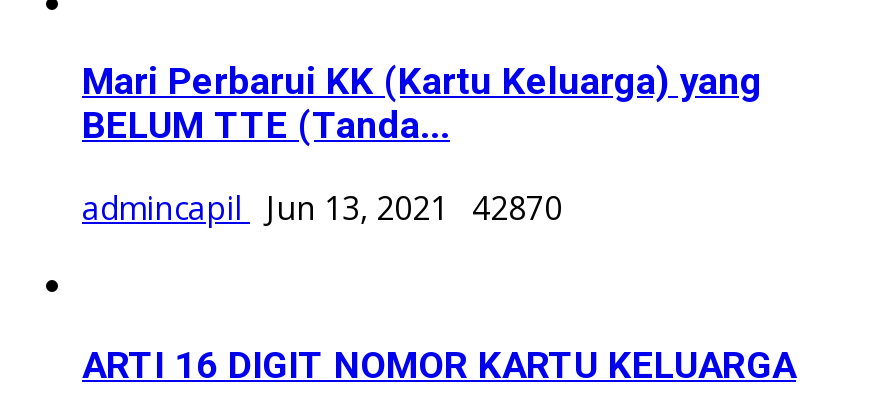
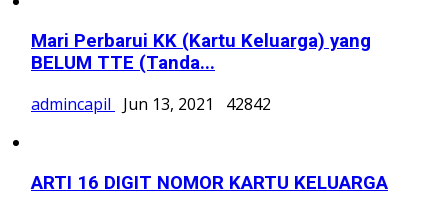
[82,186,562,230] admincapil Jun 13, 2021 42870 -> [31,93,271,115] admincapil Jun 13, 2021 42842

